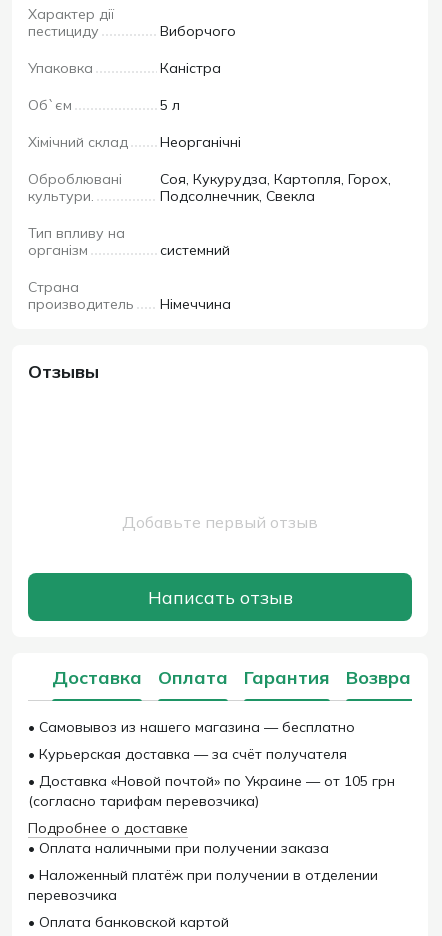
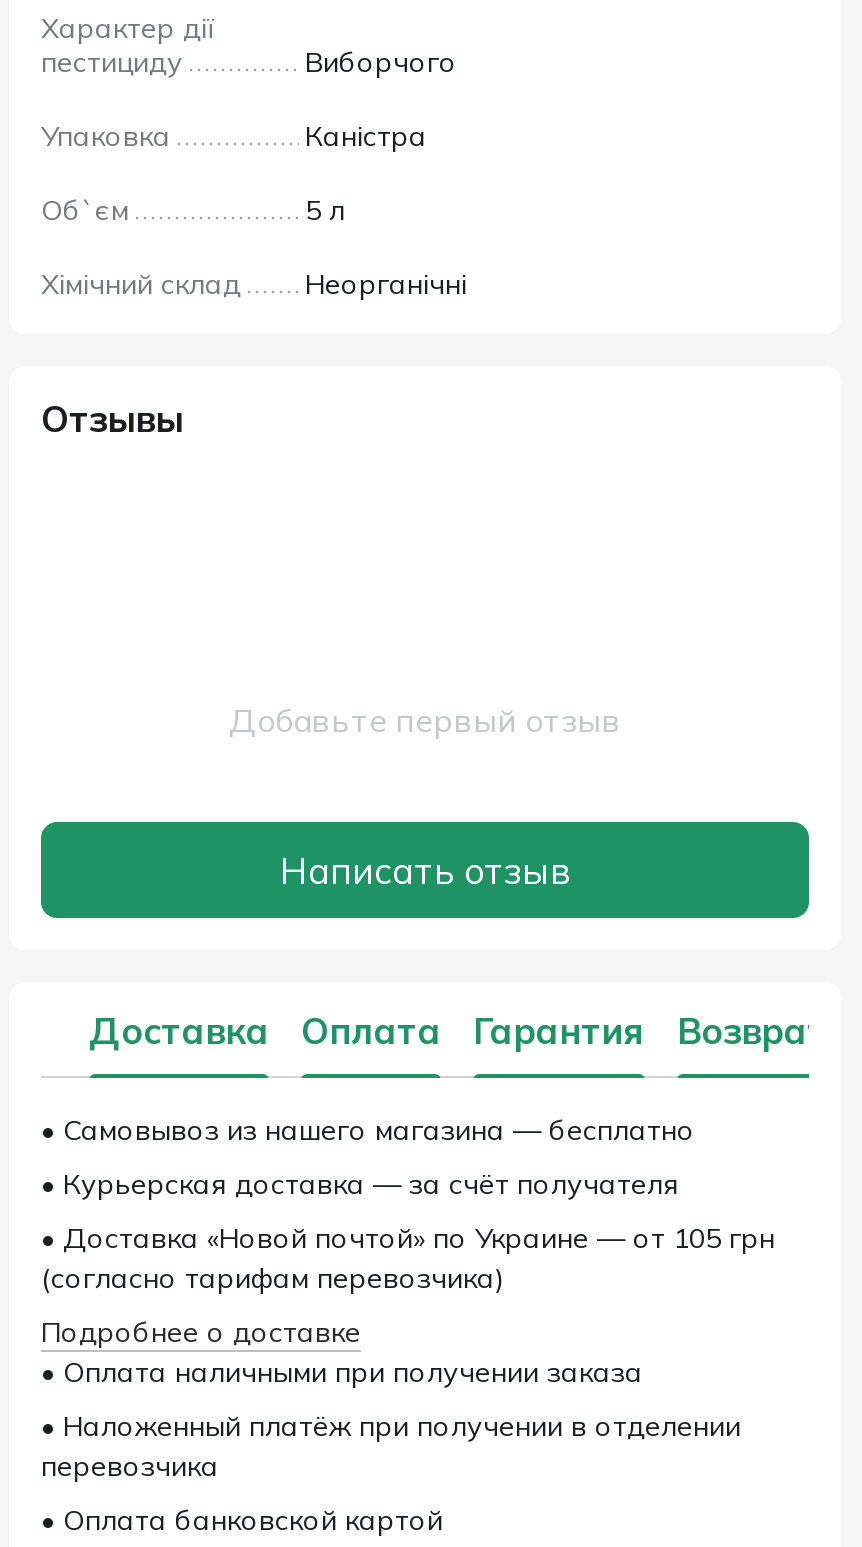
[28,170,122,205] Оброблювані | культури. -> none
[28,170,391,313] Соя, Кукурудза, Картопля, Горох, | Подсолнечник, Свекла | Тип впливу на | організм | системний | Страна | производитель | Німеччина -> none

